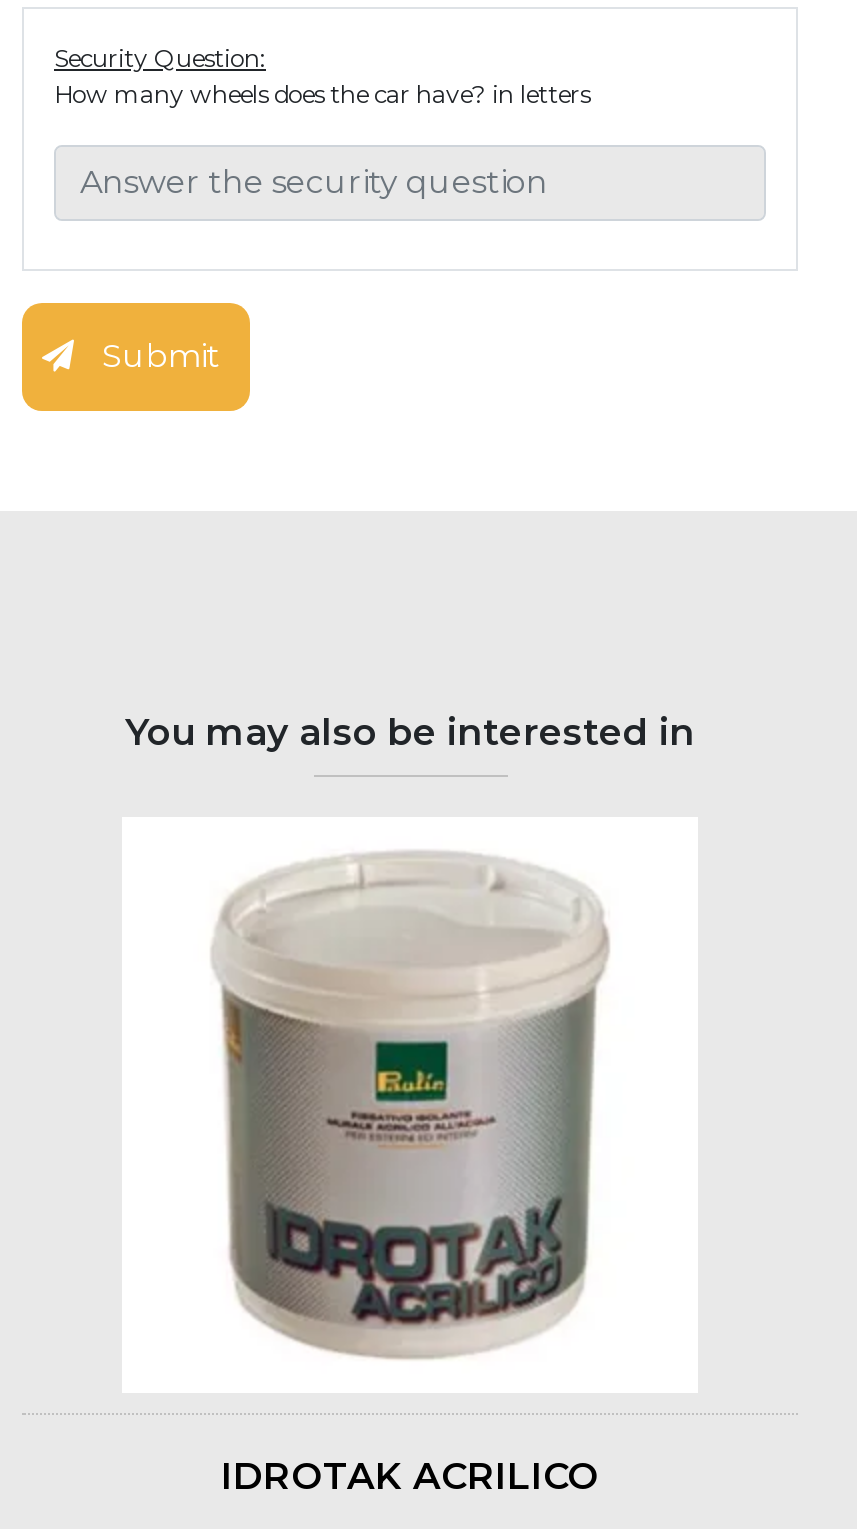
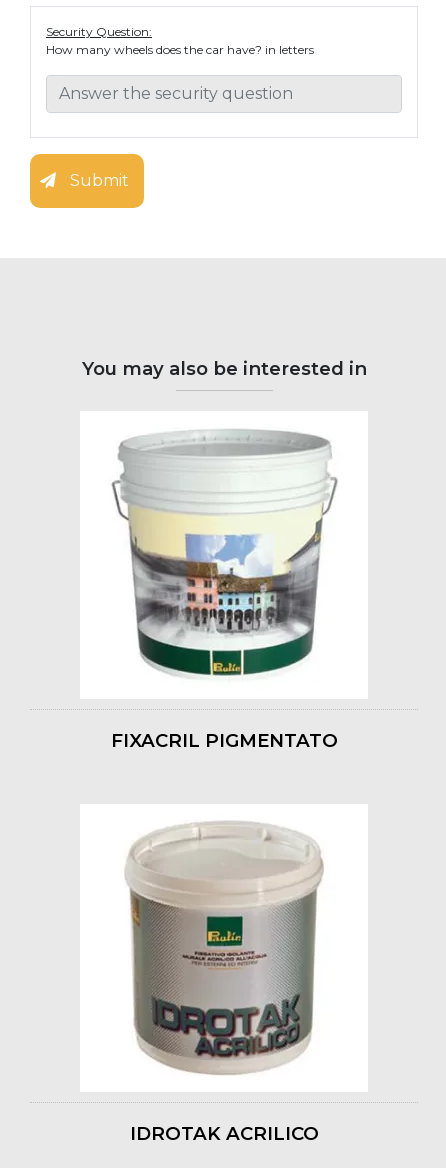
none -> [110,729,337,752] FIXACRIL PIGMENTATO
none -> [114,430,338,676] [image]

